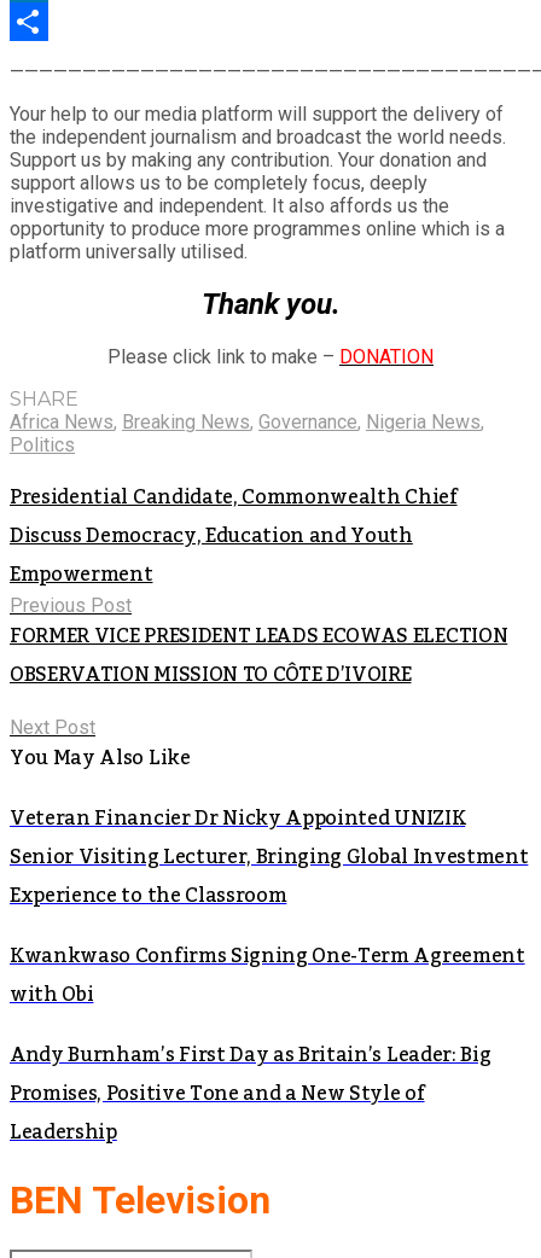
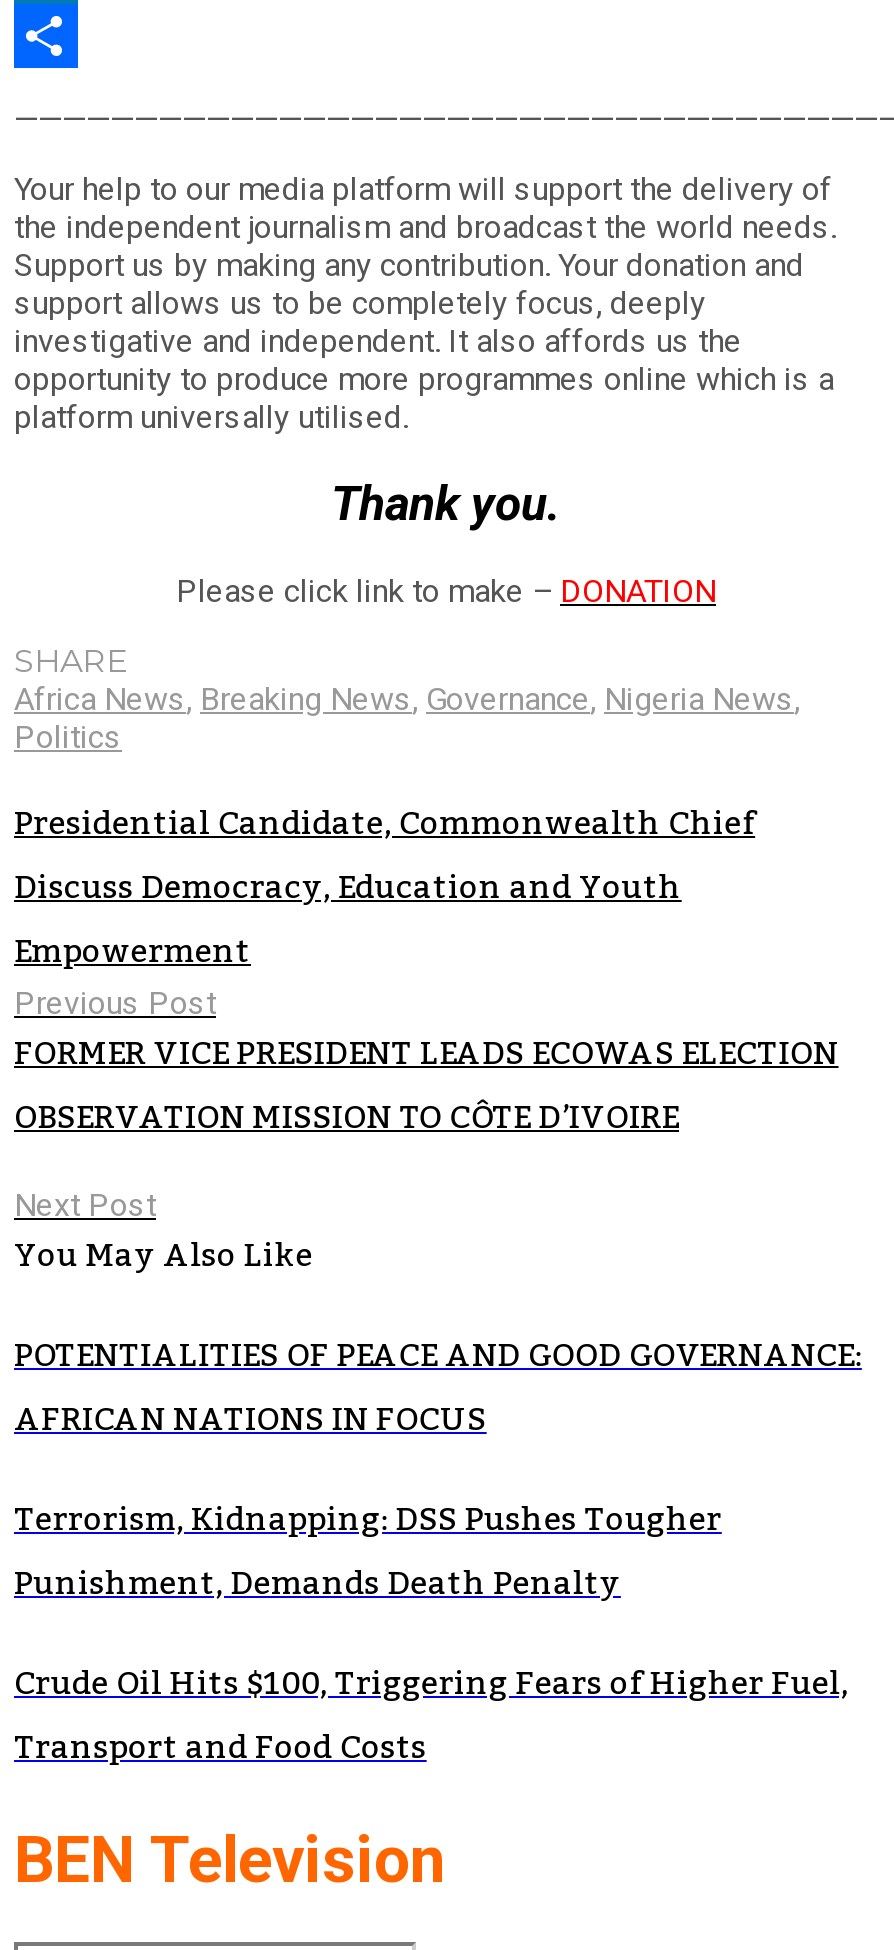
[10,799,528,915] Veteran Financier Dr Nicky Appointed UNIZIK | Senior Visiting Lecturer, Bringing Global Investment | Experience to the Classroom -> [14,1323,862,1451] POTENTIALITIES OF PEACE AND GOOD GOVERNANCE: | AFRICAN NATIONS IN FOCUS
[10,936,525,1014] Kwankwaso Confirms Signing One-Term Agreement | with Obi -> [14,1487,722,1615] Terrorism, Kidnapping: DSS Pushes Tougher | Punishment, Demands Death Penalty
[10,1035,491,1151] Andy Burnham’s First Day as Britain’s Leader: Big | Promises, Positive Tone and a New Style of | Leadership -> [14,1651,848,1779] Crude Oil Hits $100, Triggering Fears of Higher Fuel, | Transport and Food Costs

